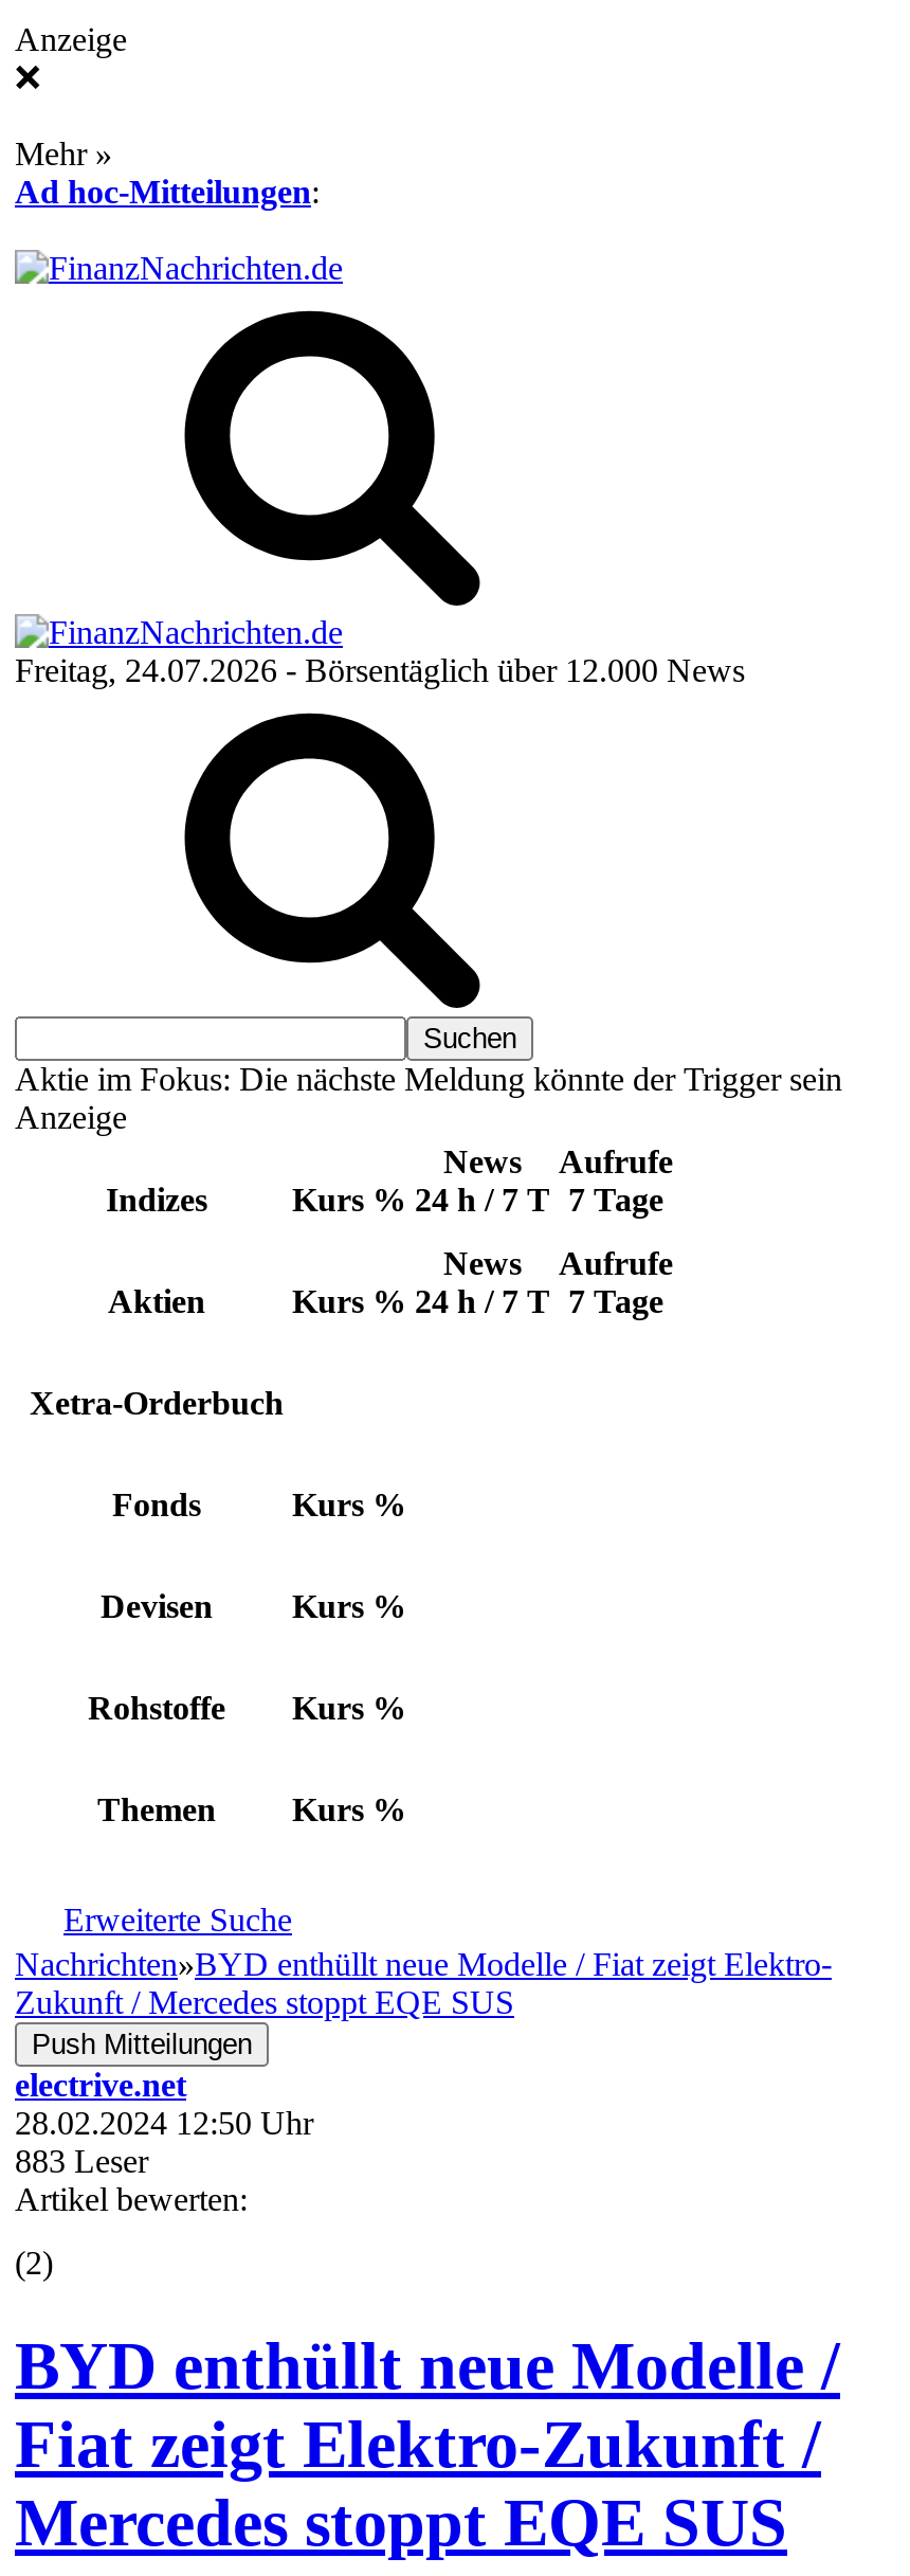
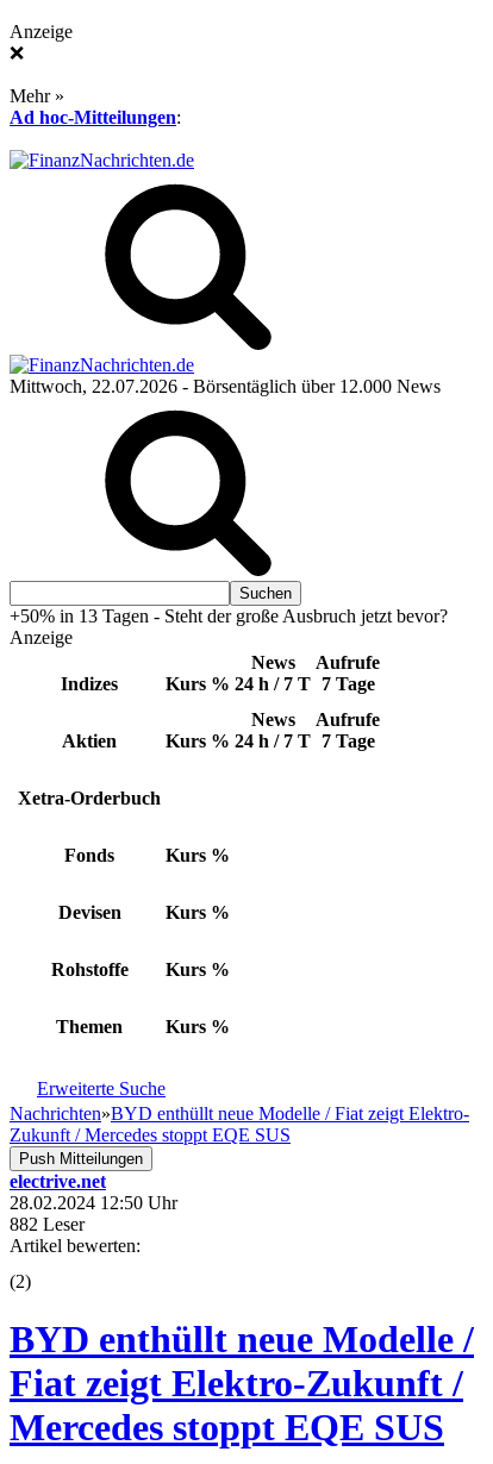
[15,652,745,688] Freitag, 24.07.2026 - Börsentäglich über 12.000 News -> [10,376,441,396] Mittwoch, 22.07.2026 - Börsentäglich über 12.000 News
[15,1061,842,1097] Aktie im Fokus: Die nächste Meldung könnte der Trigger sein -> [10,606,448,626] +50% in 13 Tagen - Steht der große Ausbruch jetzt bevor?
[15,2143,148,2179] 883 Leser -> [10,1214,85,1234] 882 Leser

